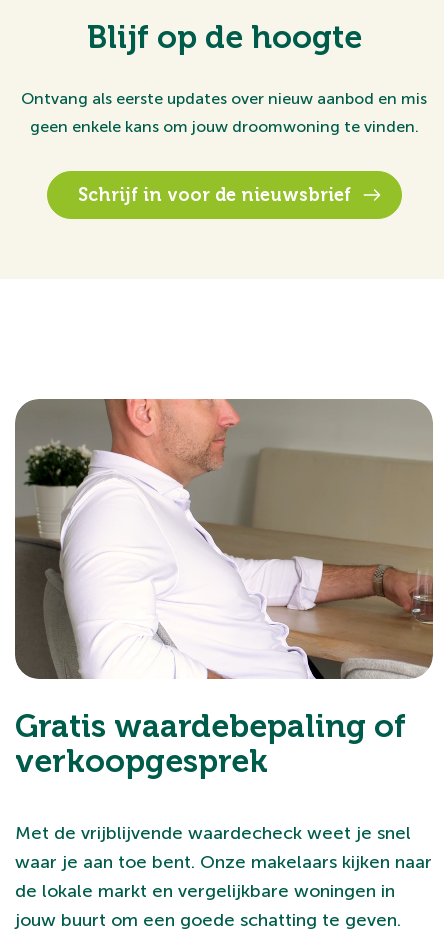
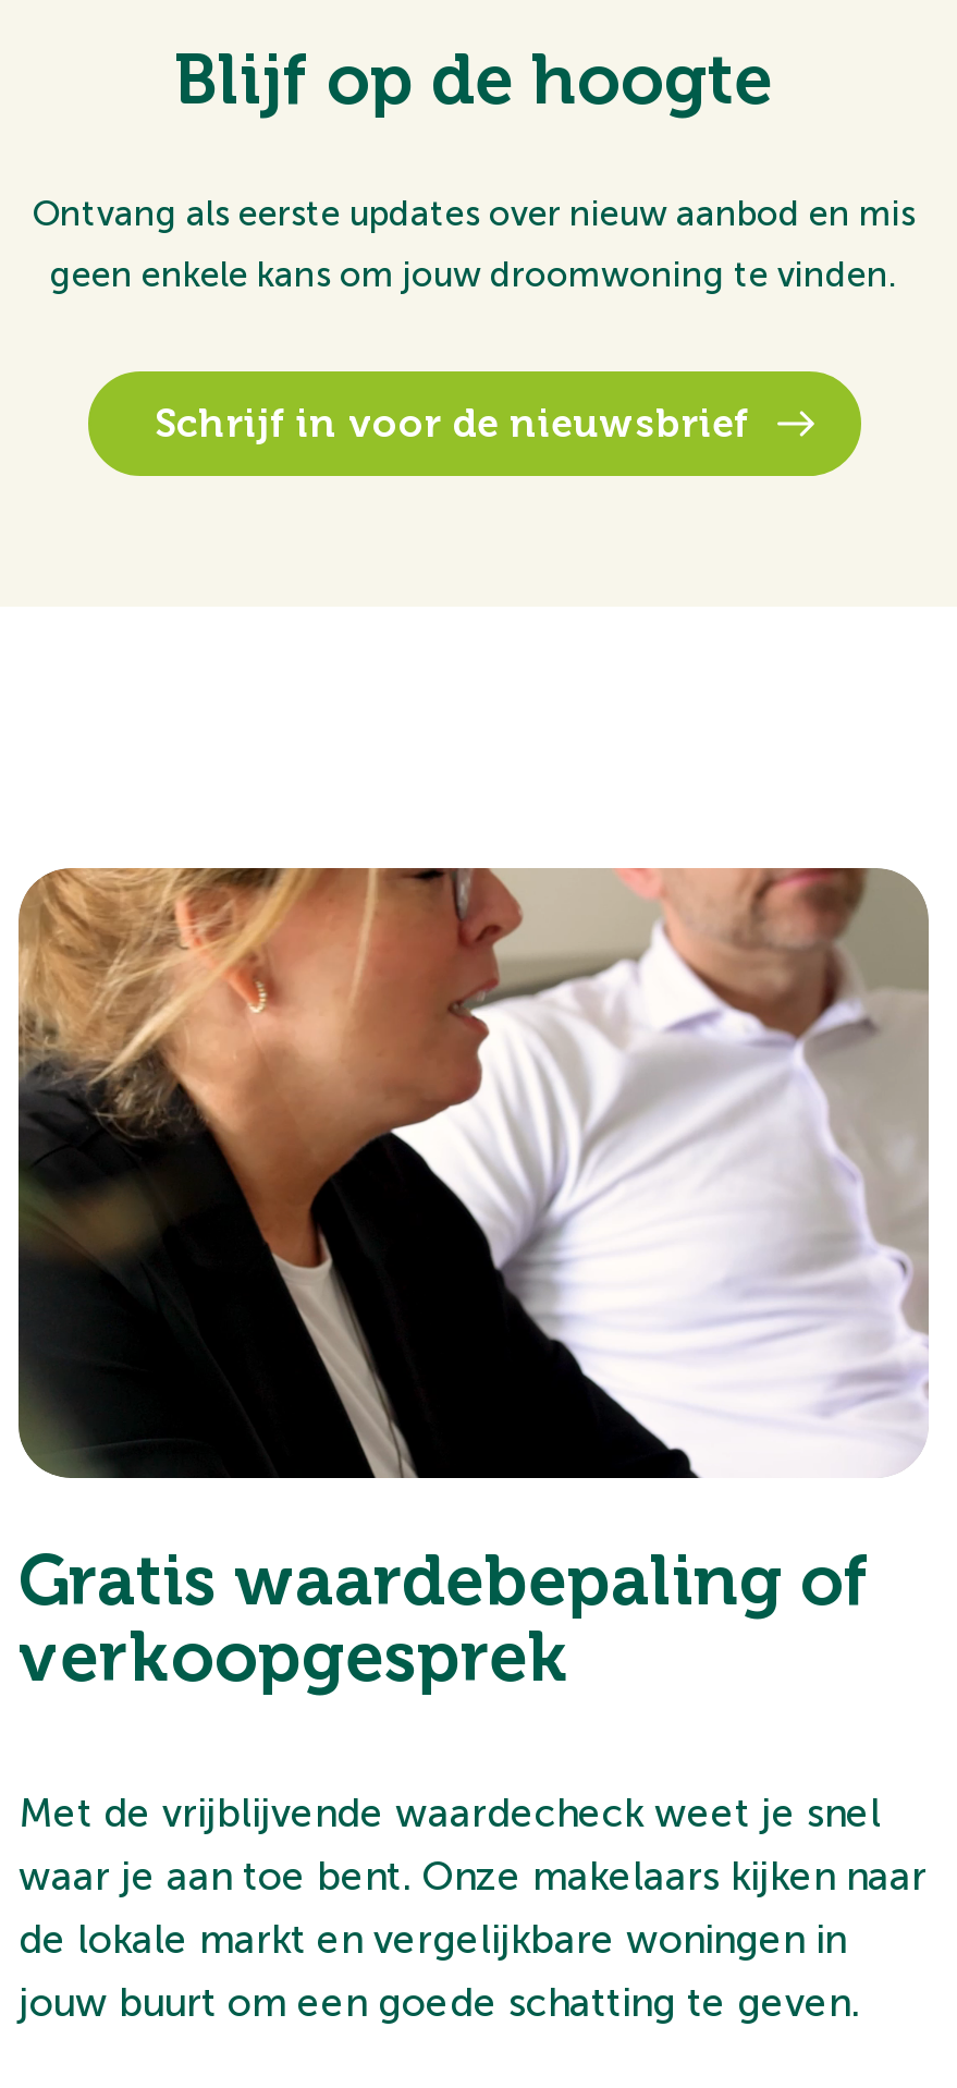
[14,398,434,680] [image] -> [19,866,929,1480] [image]

